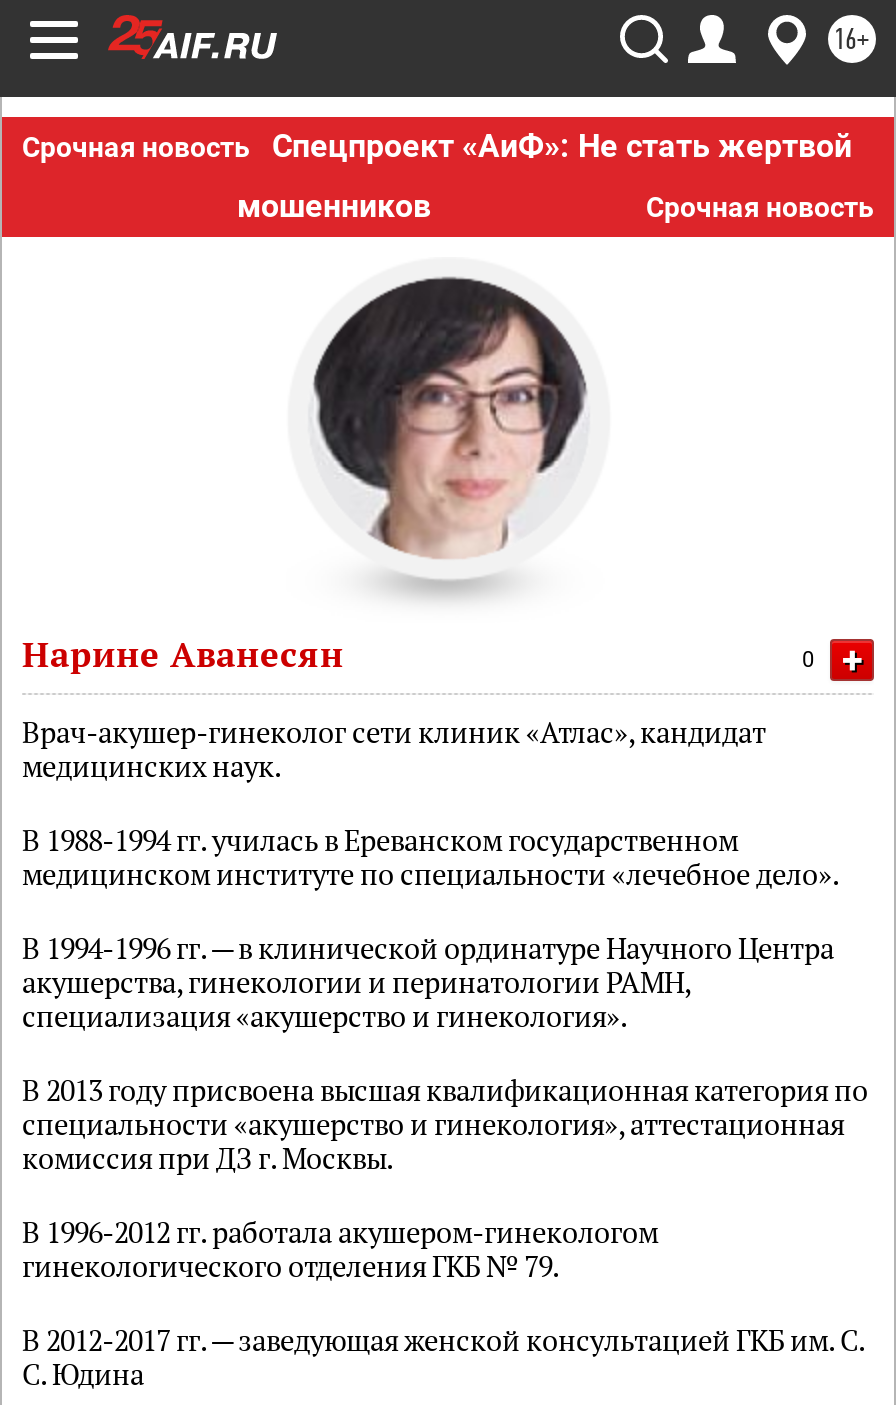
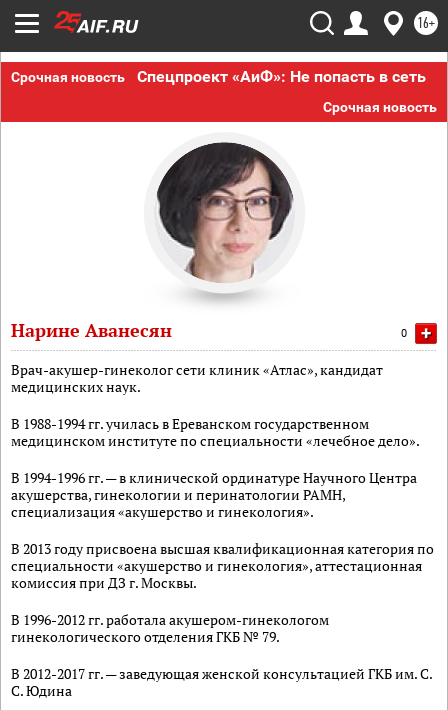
[237,127,852,225] Спецпроект «АиФ»: Не стать жертвой | мошенников -> [136,67,425,86] Спецпроект «АиФ»: Не попасть в сеть

